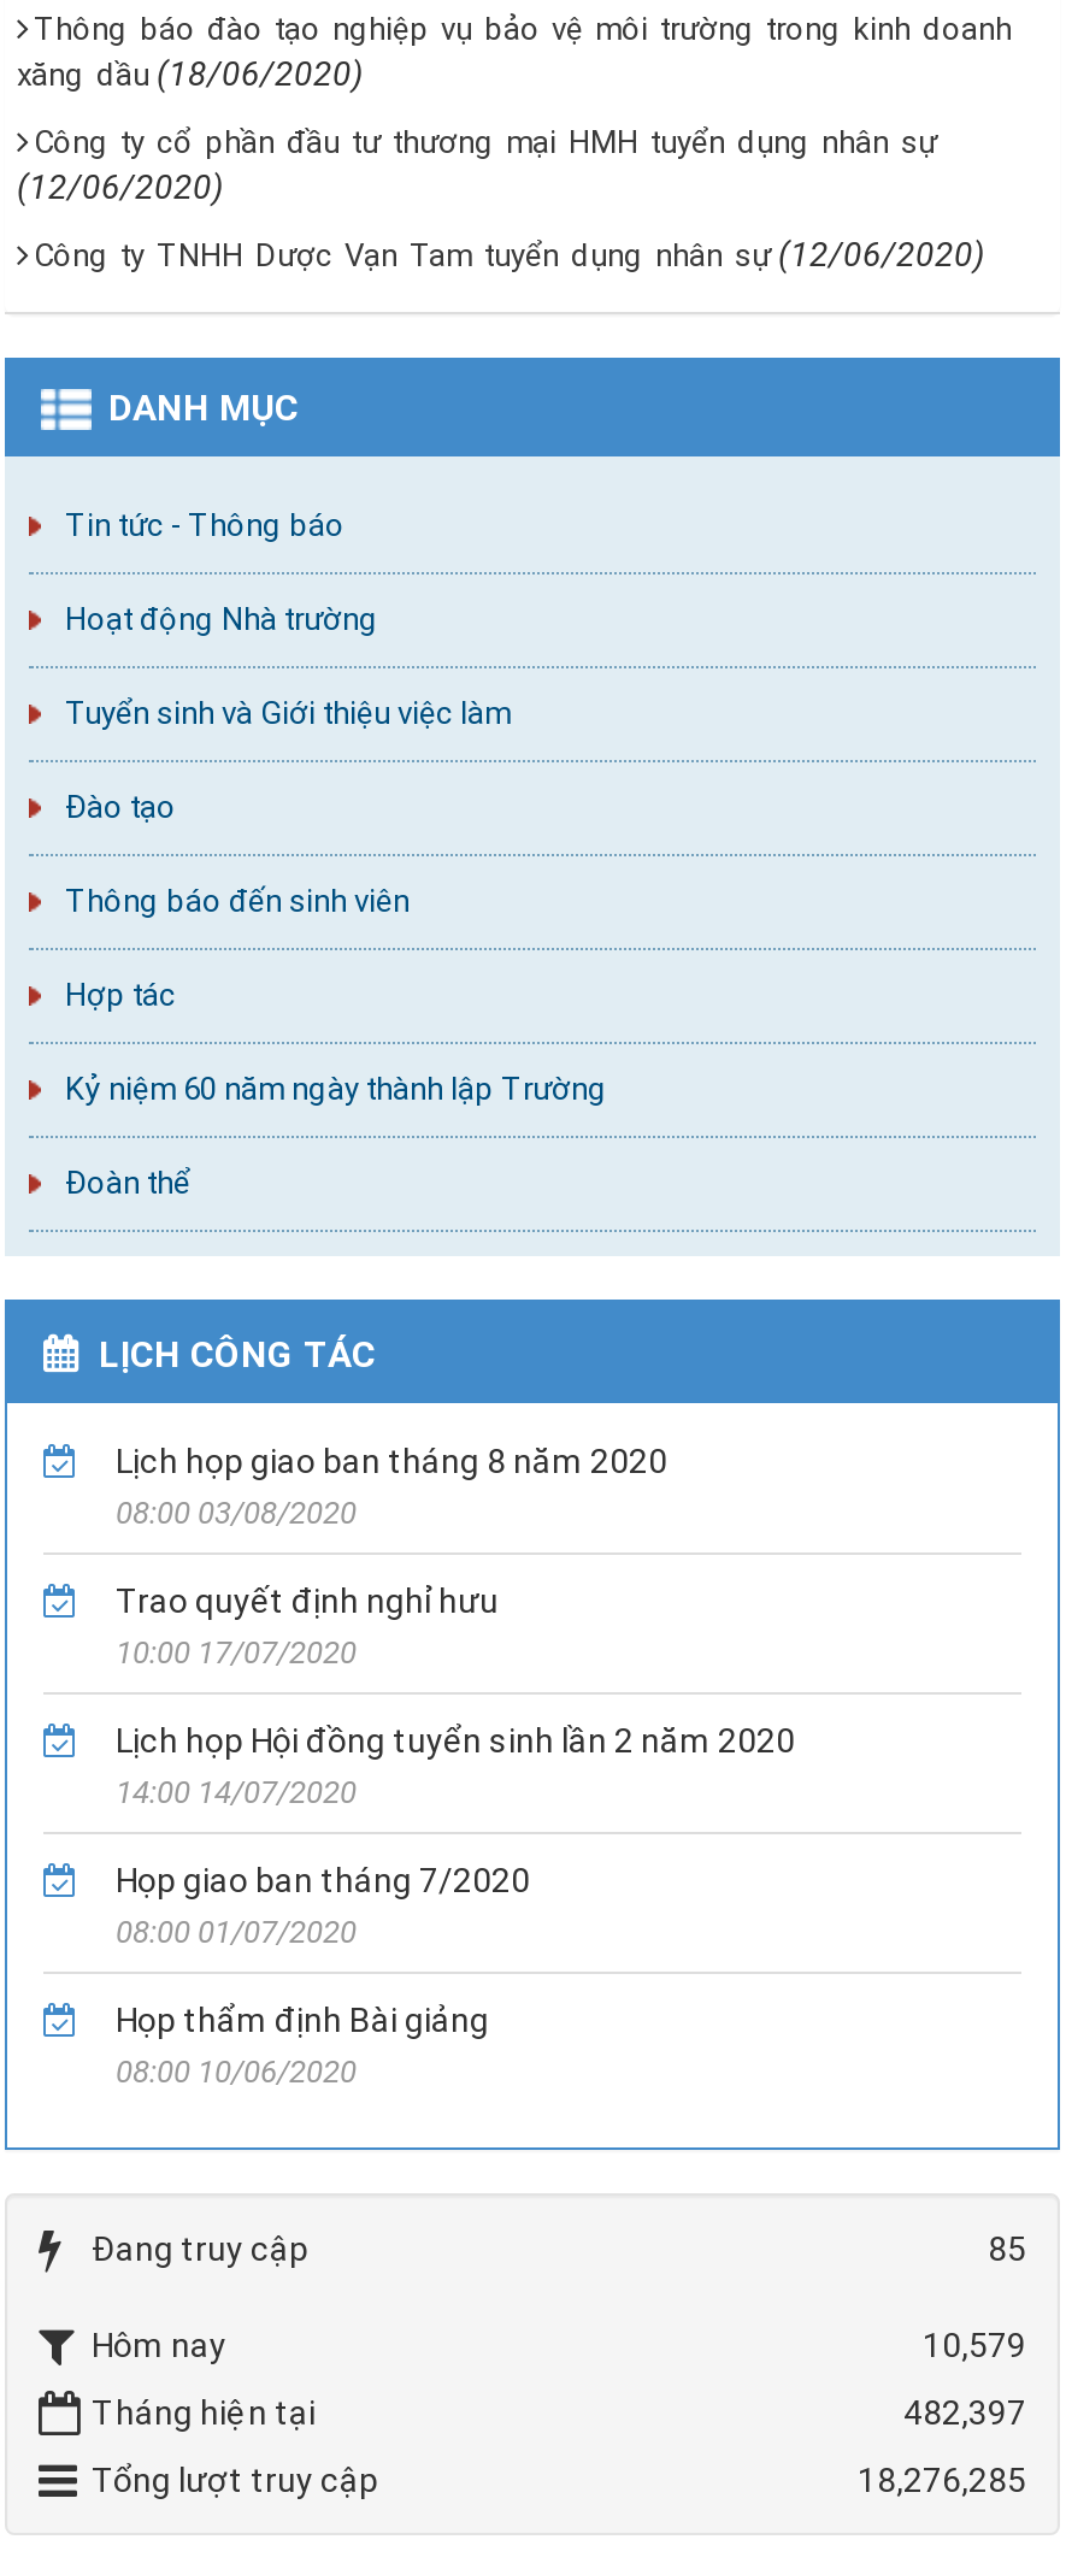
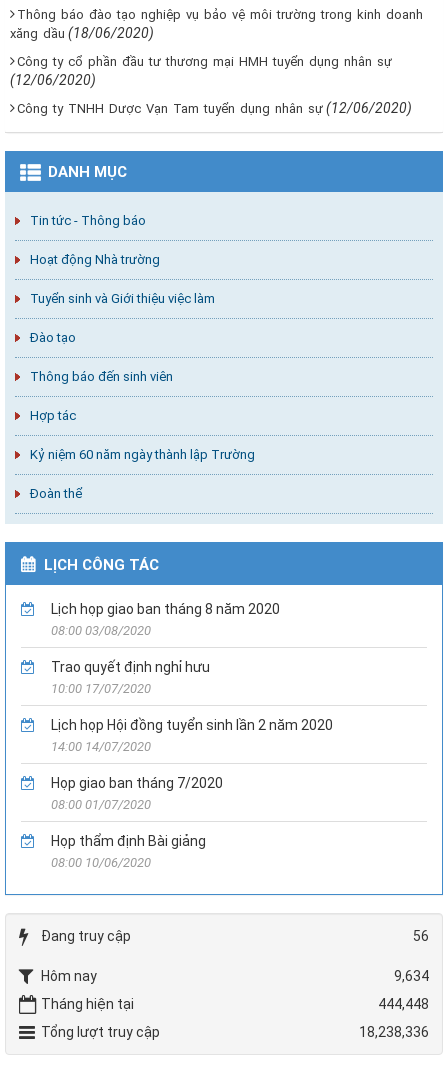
[988,2230,1026,2268] 85 -> [413,928,429,944] 56
[923,2326,1026,2364] 10,579 -> [394,968,429,984] 9,634
[903,2393,1026,2432] 482,397 -> [378,996,429,1012] 444,448
[858,2461,1026,2499] 18,276,285 -> [359,1024,429,1040] 18,238,336

